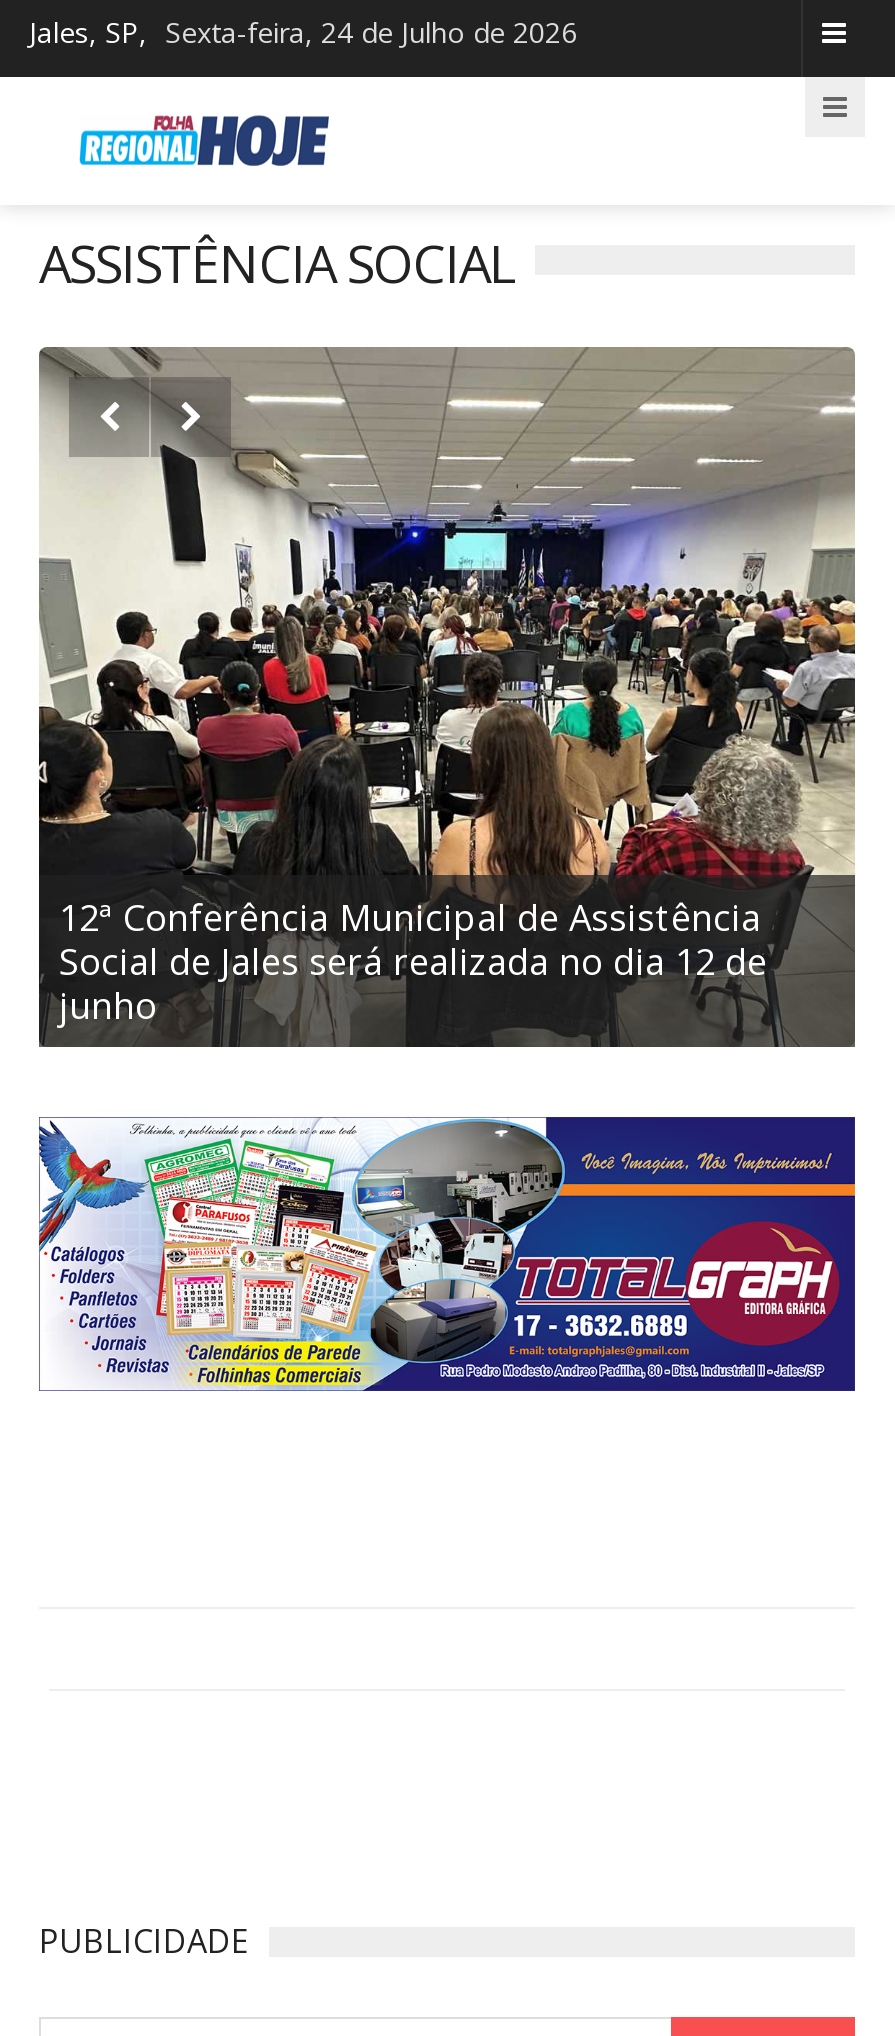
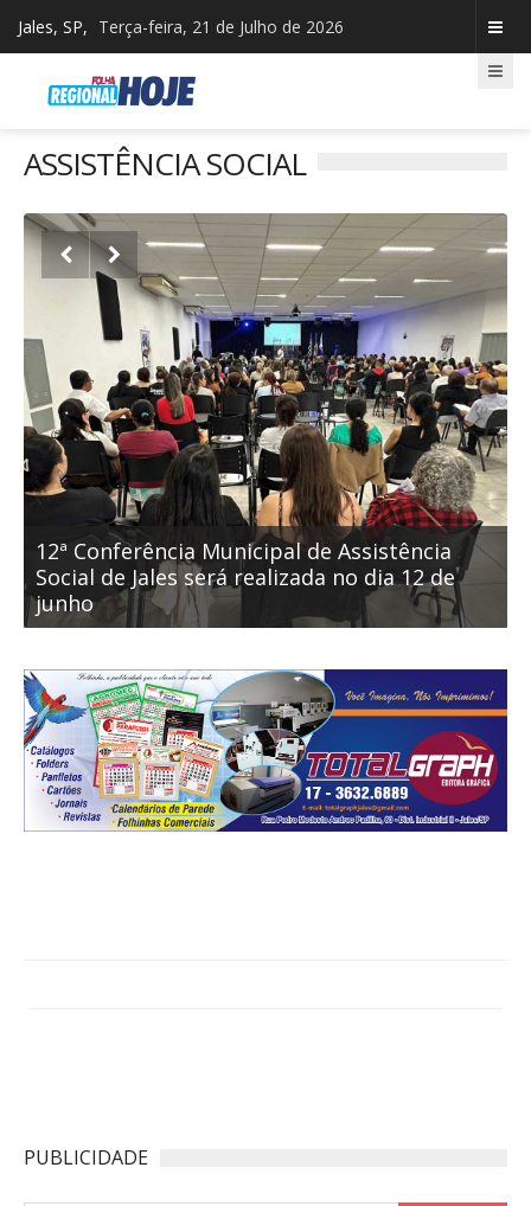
[29,13,577,51] Jales, SP, Sexta-feira, 24 de Julho de 2026 -> [18,15,344,38] Jales, SP, Terça-feira, 21 de Julho de 2026

